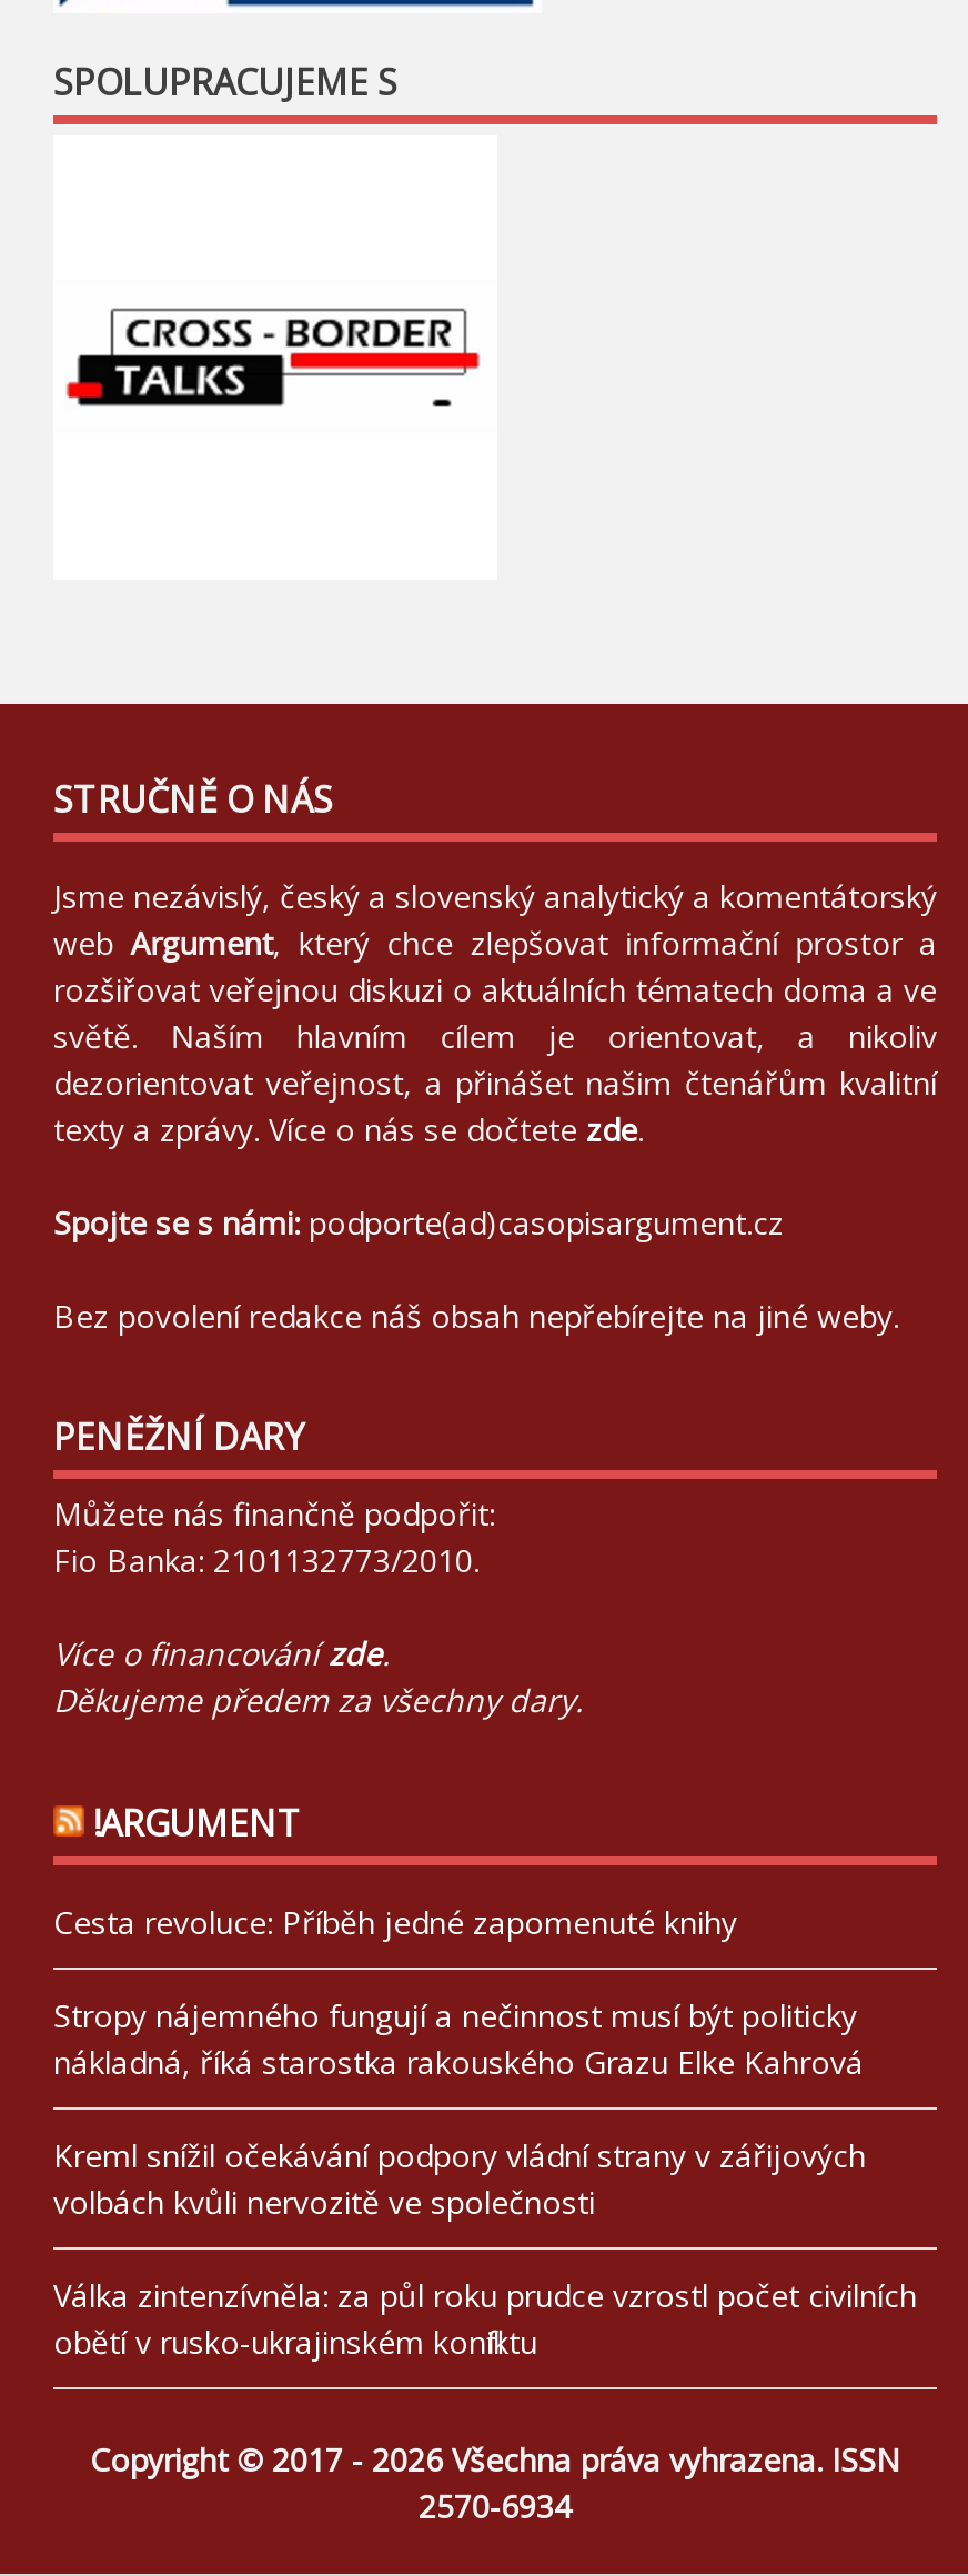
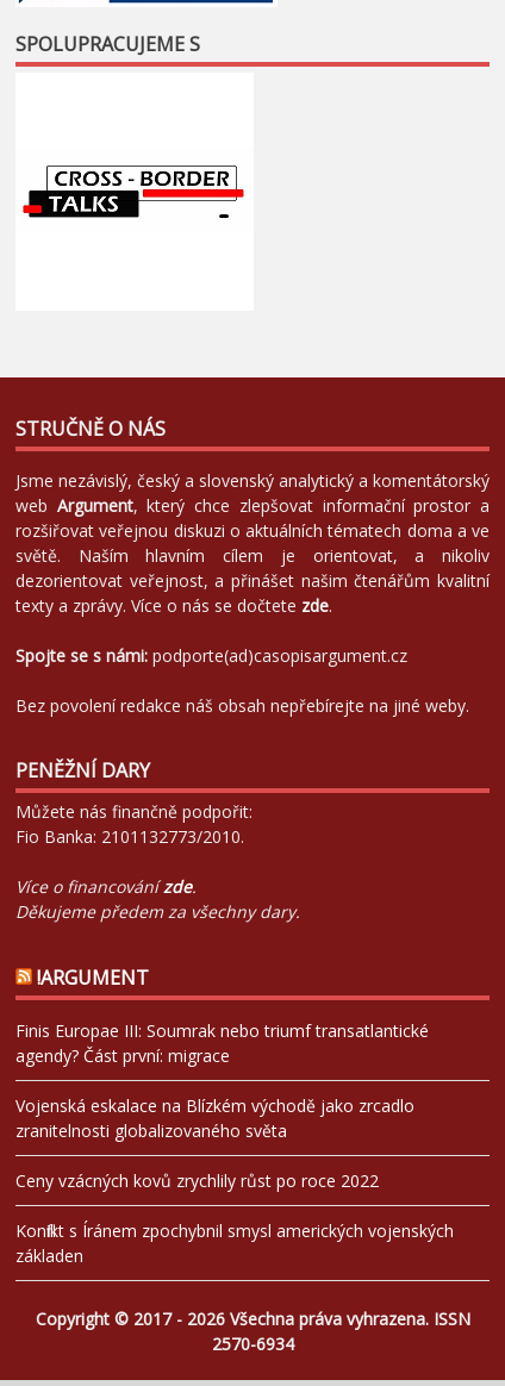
[53,1900,737,1943] Cesta revoluce: Příběh jedné zapomenuté knihy -> [15,1019,429,1067] Finis Europae III: Soumrak nebo triumf transatlantické | agendy? Část první: migrace
[53,1994,864,2083] Stropy nájemného fungují a nečinnost musí být politicky | nákladná, říká starostka rakouského Grazu Elke Kahrová -> [15,1094,414,1142] Vojenská eskalace na Blízkém východě jako zrcadlo | zranitelnosti globalizovaného světa
[53,2134,866,2222] Kreml snížil očekávání podpory vládní strany v zářijových | volbách kvůli nervozitě ve společnosti -> [15,1169,379,1192] Ceny vzácných kovů zrychlily růst po roce 2022
[53,2274,917,2362] Válka zintenzívněla: za půl roku prudce vzrostl počet civilních | obětí v rusko-ukrajinském konfliktu -> [15,1219,454,1267] Konflikt s Íránem zpochybnil smysl amerických vojenských | základen

